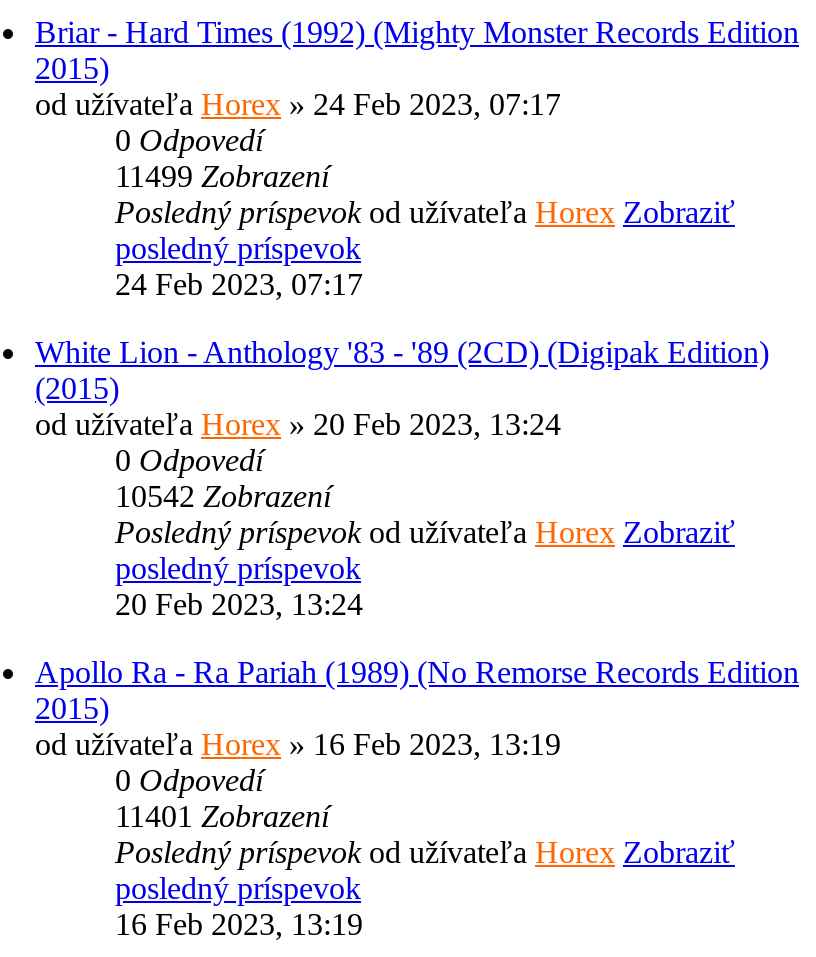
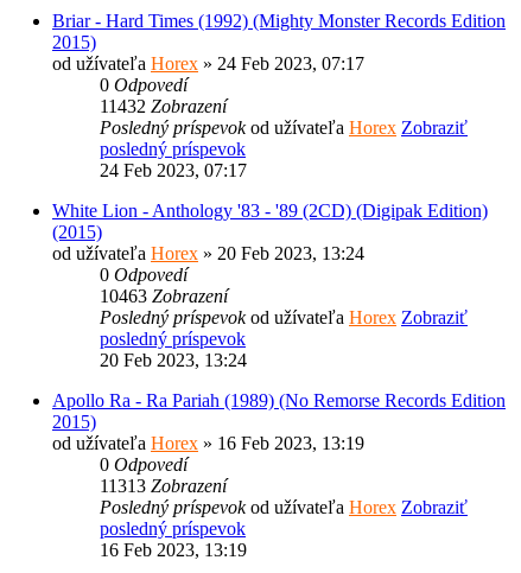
[115,159,329,193] 11499 Zobrazení -> [100,96,227,116] 11432 Zobrazení
[115,479,331,513] 10542 Zobrazení -> [100,286,228,306] 10463 Zobrazení
[115,799,329,833] 11401 Zobrazení -> [100,476,227,496] 11313 Zobrazení

